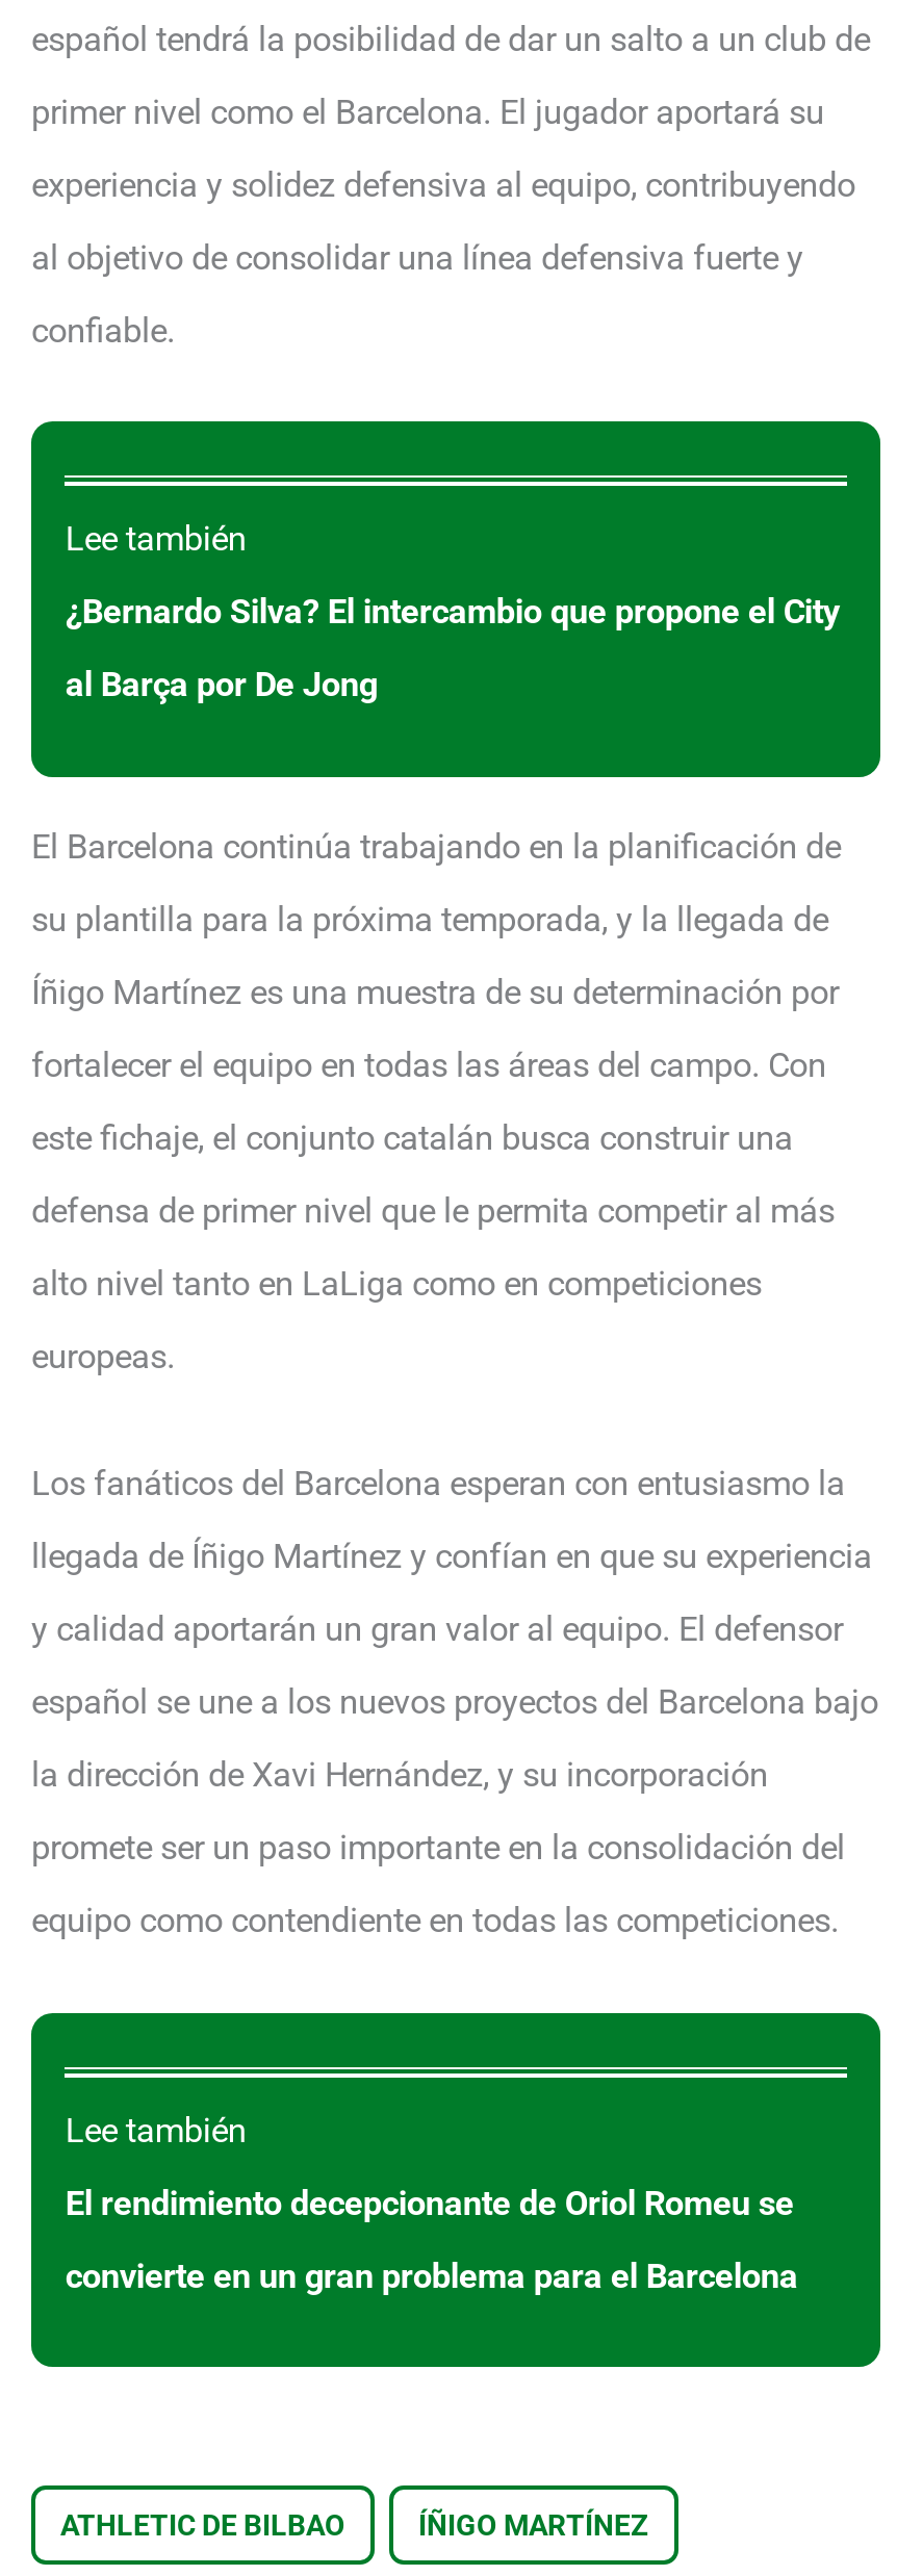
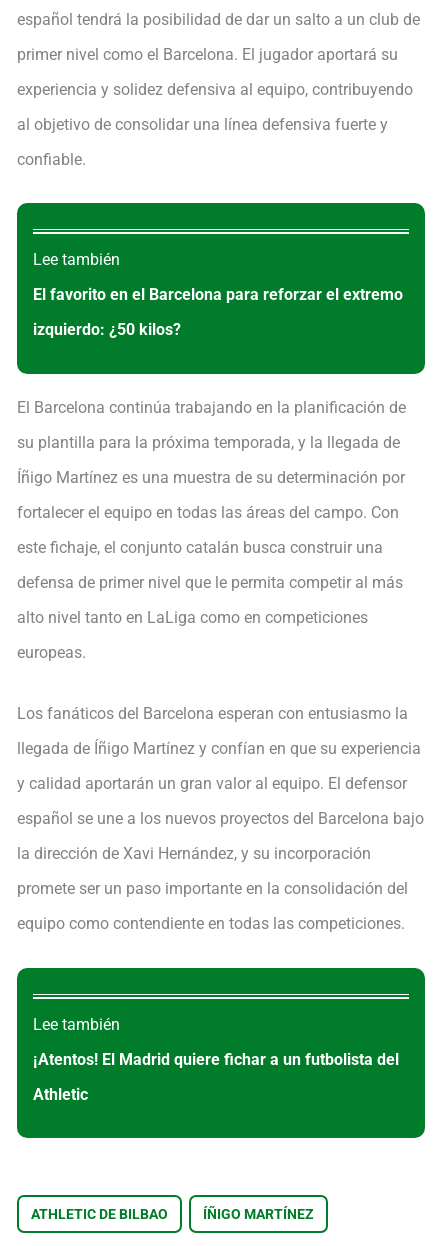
[65,592,840,632] ¿Bernardo Silva? El intercambio que propone el City -> [33,285,403,304] El favorito en el Barcelona para reforzar el extremo
[65,665,378,705] al Barça por De Jong -> [33,320,181,339] izquierdo: ¿50 kilos?
[65,2184,794,2223] El rendimiento decepcionante de Oriol Romeu se -> [33,1050,399,1069] ¡Atentos! El Madrid quiere fichar a un futbolista del
[65,2256,798,2296] convierte en un gran problema para el Barcelona -> [33,1085,88,1104] Athletic

